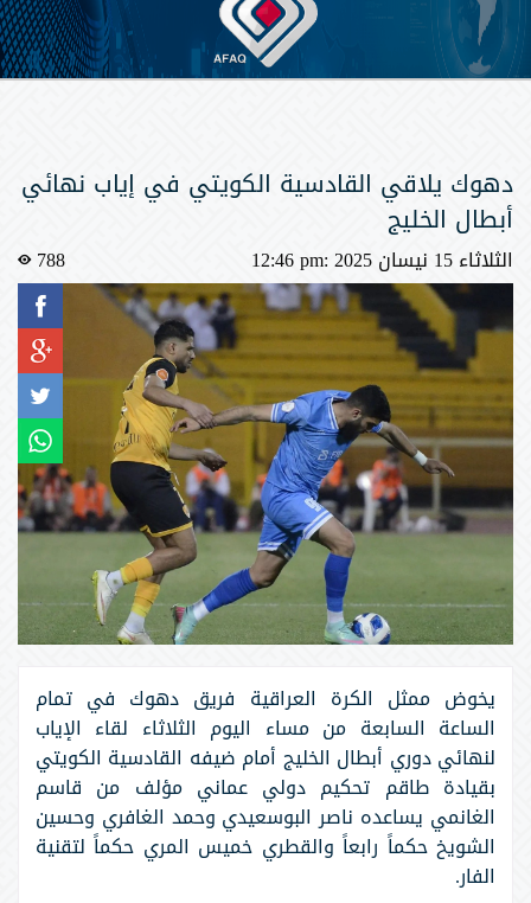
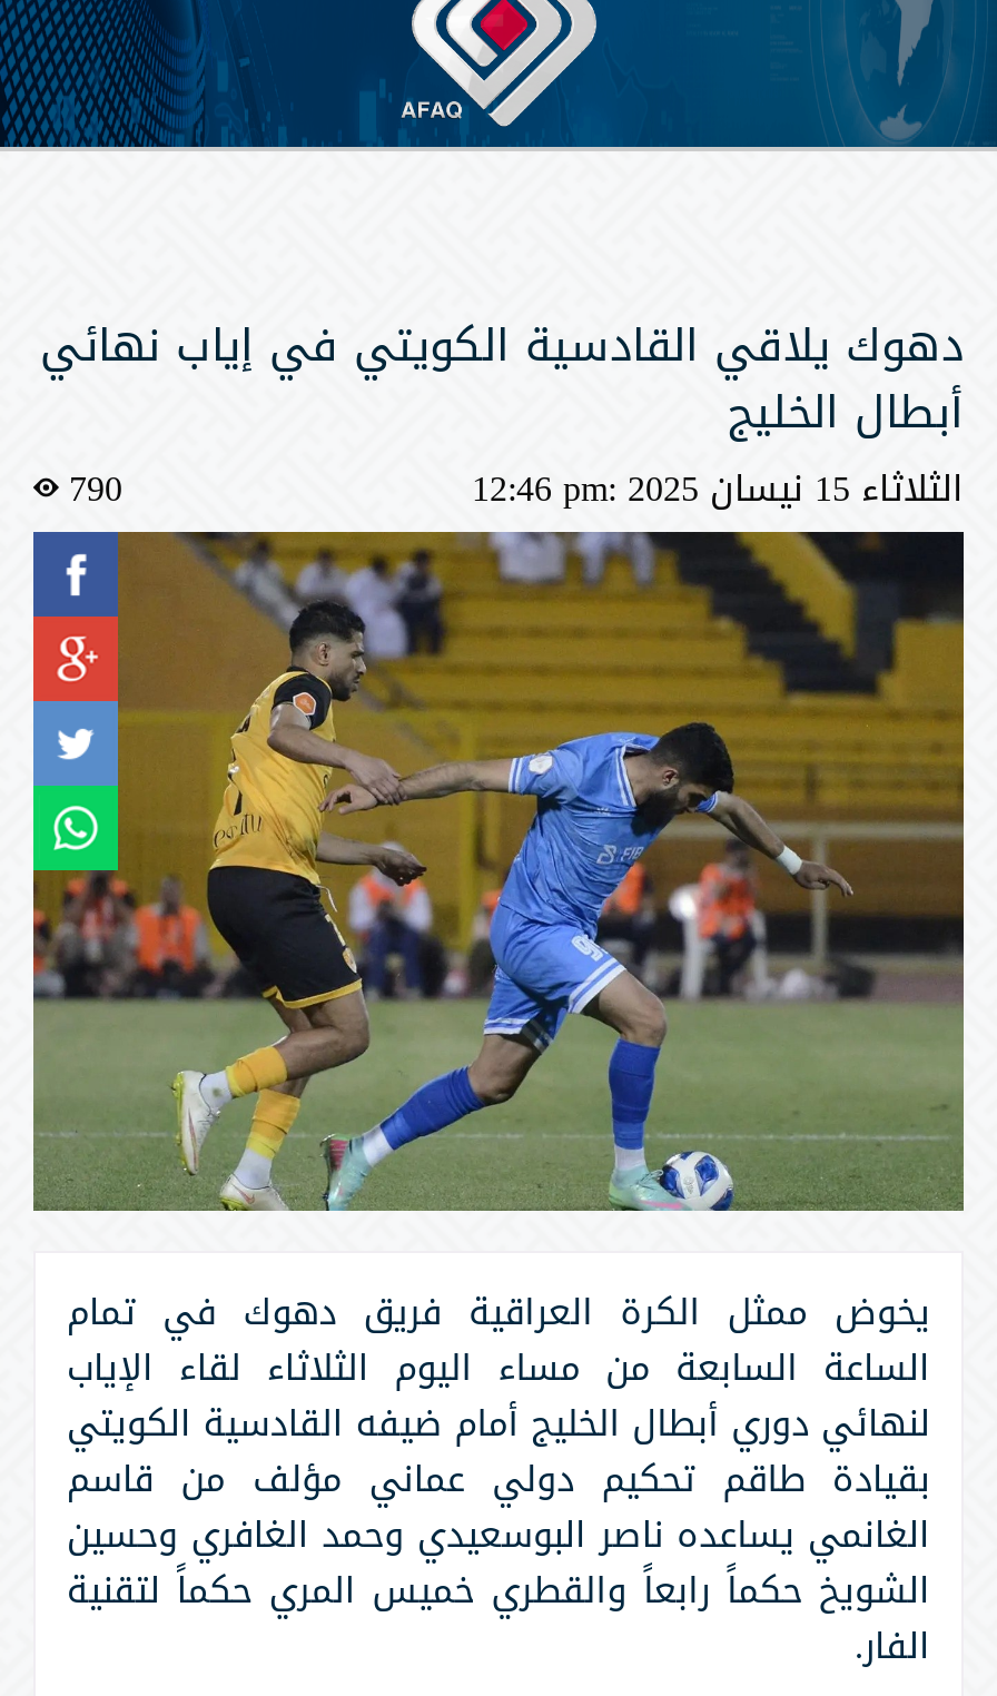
[37,242,65,278] 788 -> [69,454,122,523] 790

